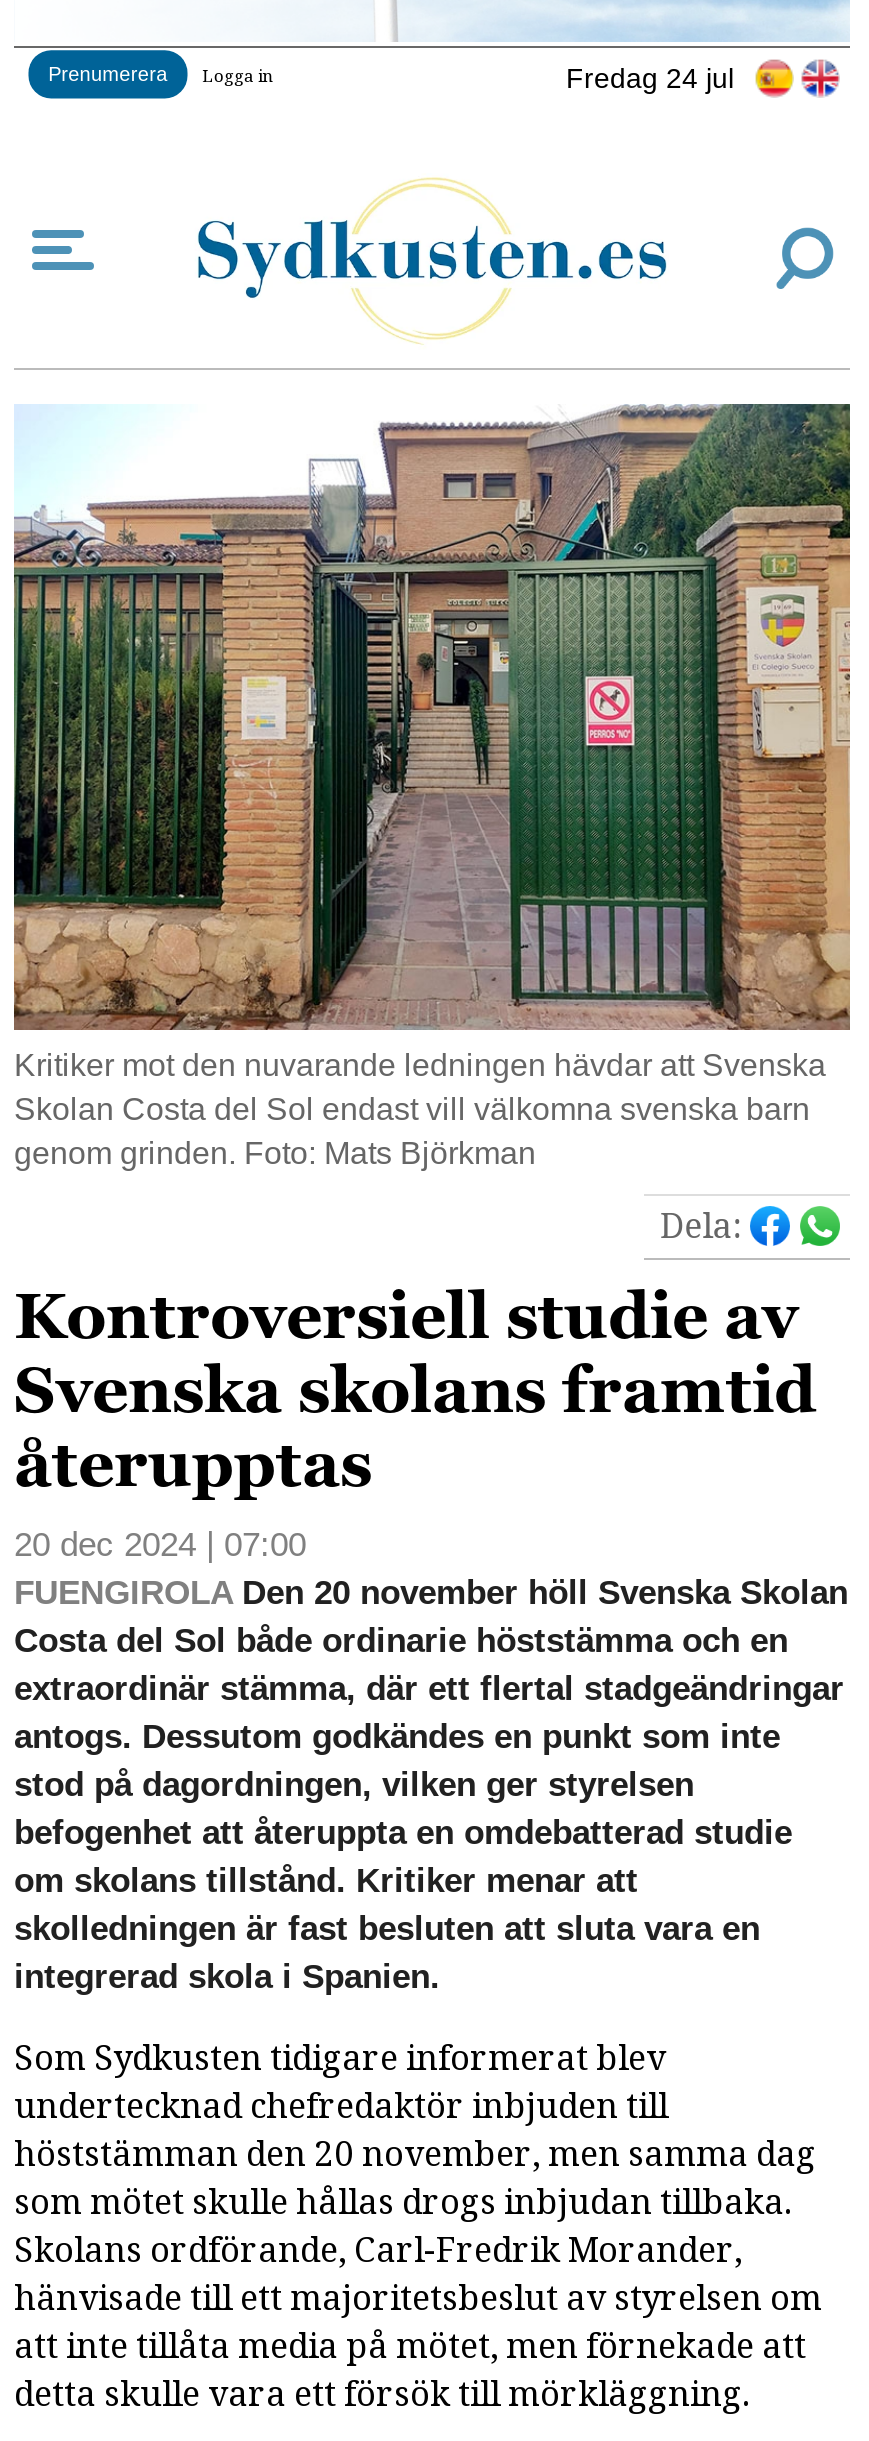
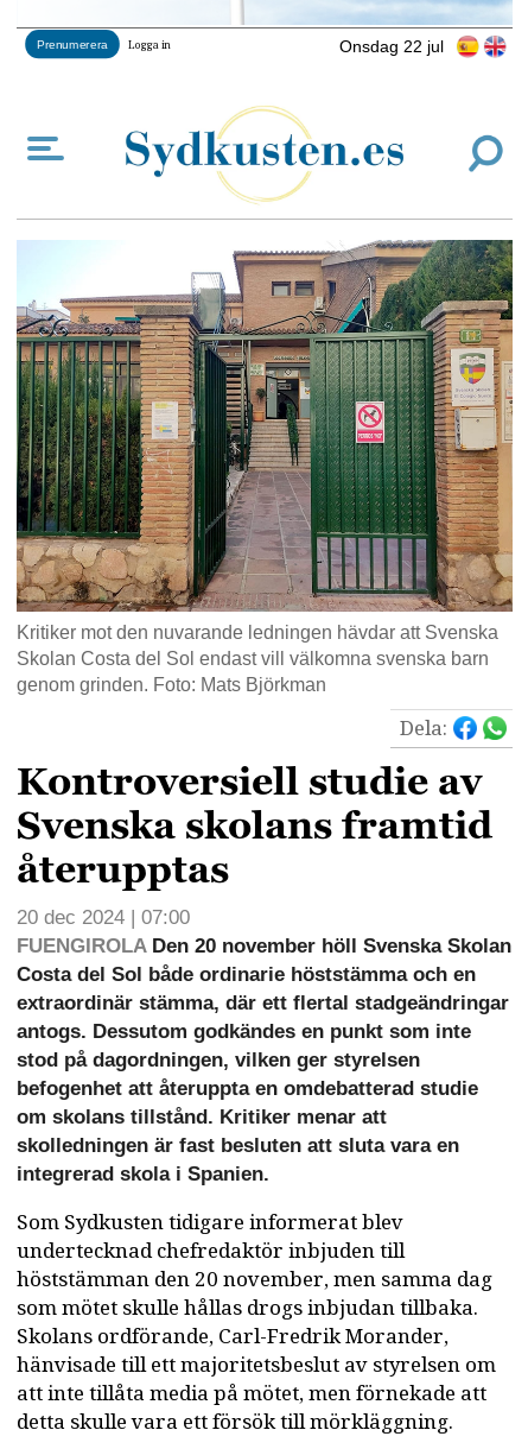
[566,61,734,93] Fredag 24 jul -> [339,36,444,55] Onsdag 22 jul

